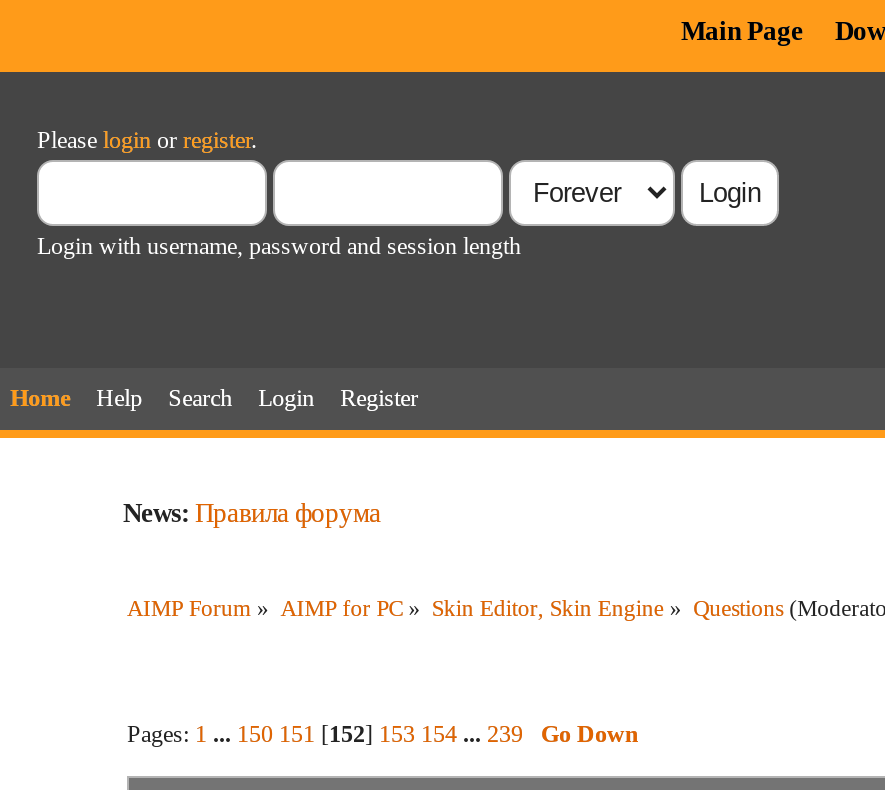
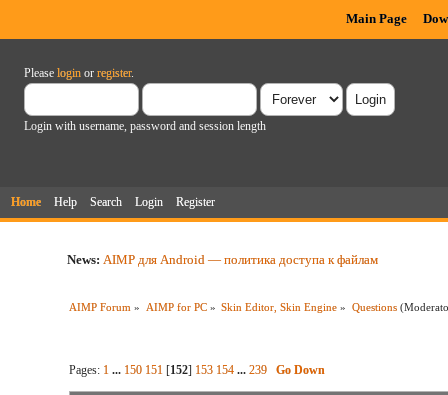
[123,498,381,528] News: Правила форума -> [67,252,378,267] News: AIMP для Android — политика доступа к файлам

